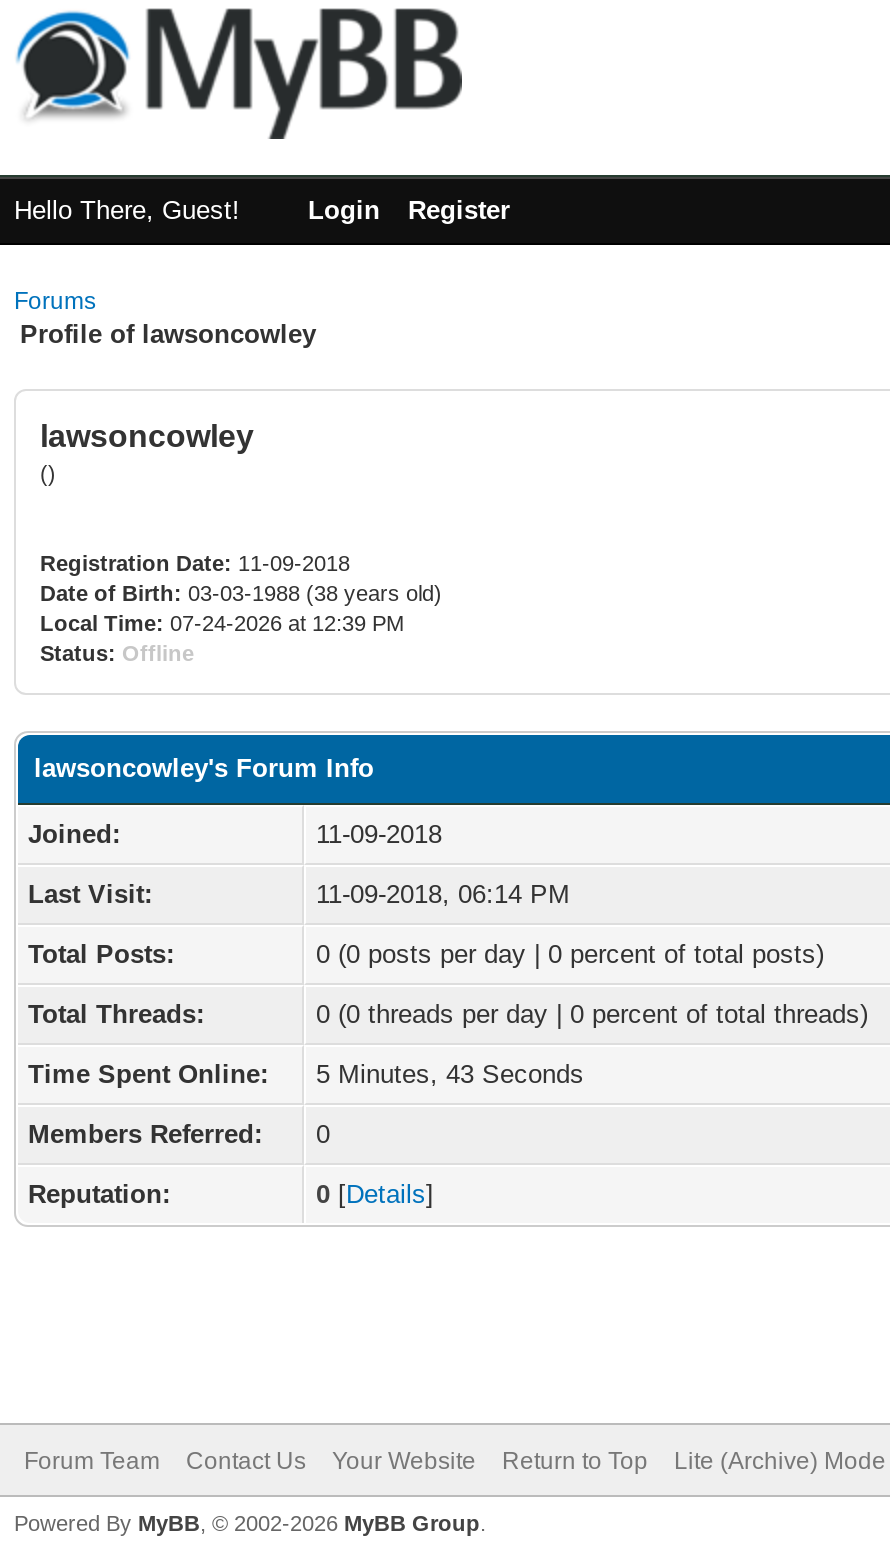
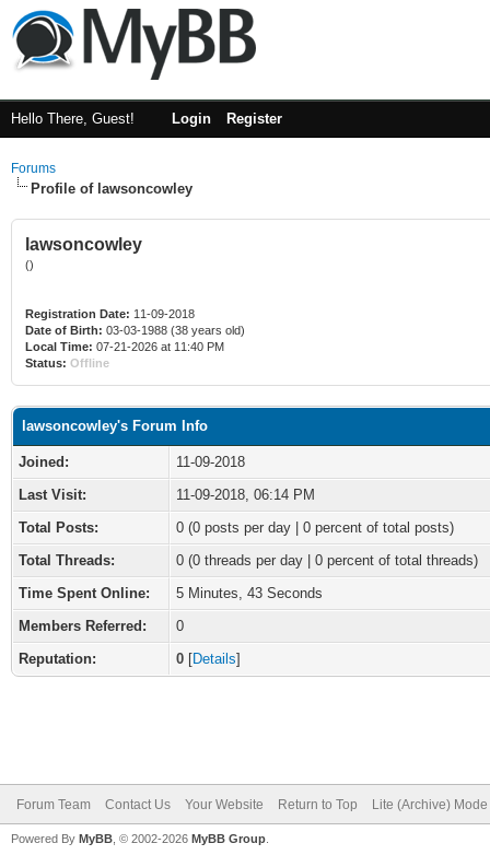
[40,611,404,635] Local Time: 07-24-2026 at 12:39 PM -> [25,340,224,353] Local Time: 07-21-2026 at 11:40 PM

